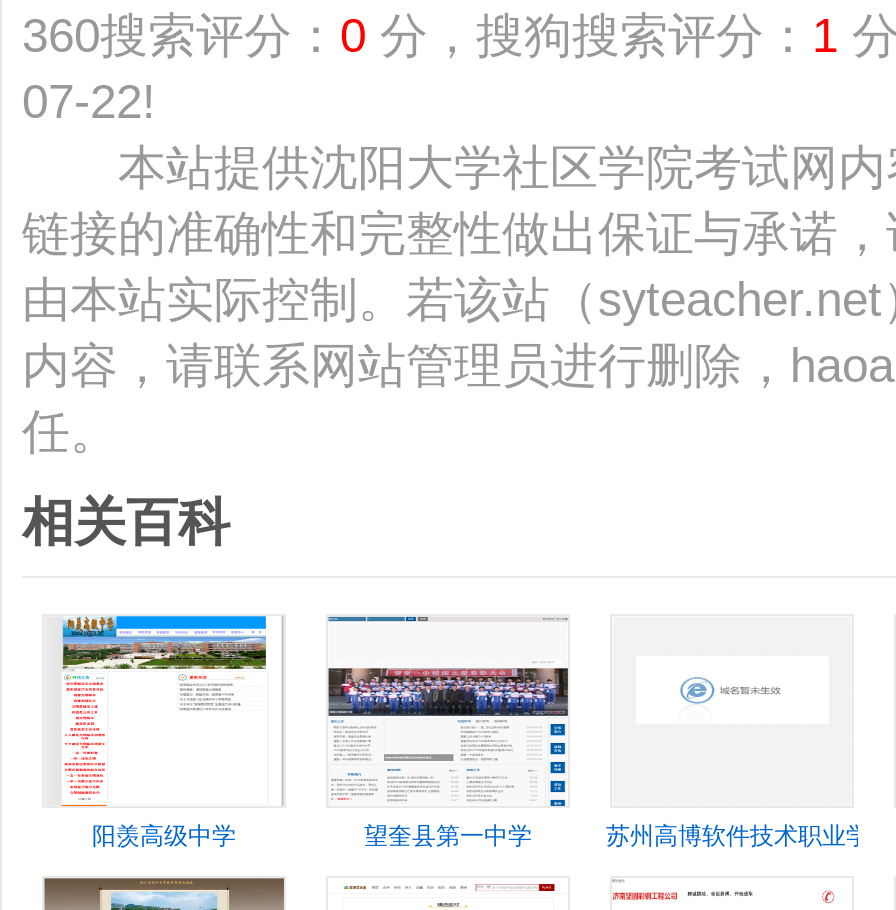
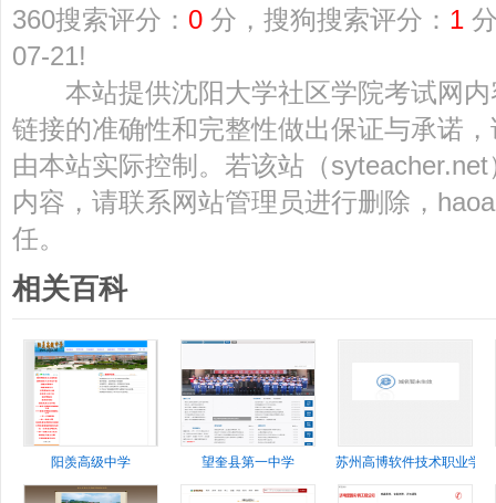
[22,74,156,128] 07-22! -> [12,41,86,71] 07-21!

